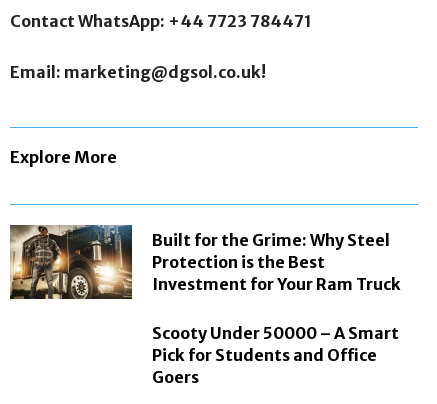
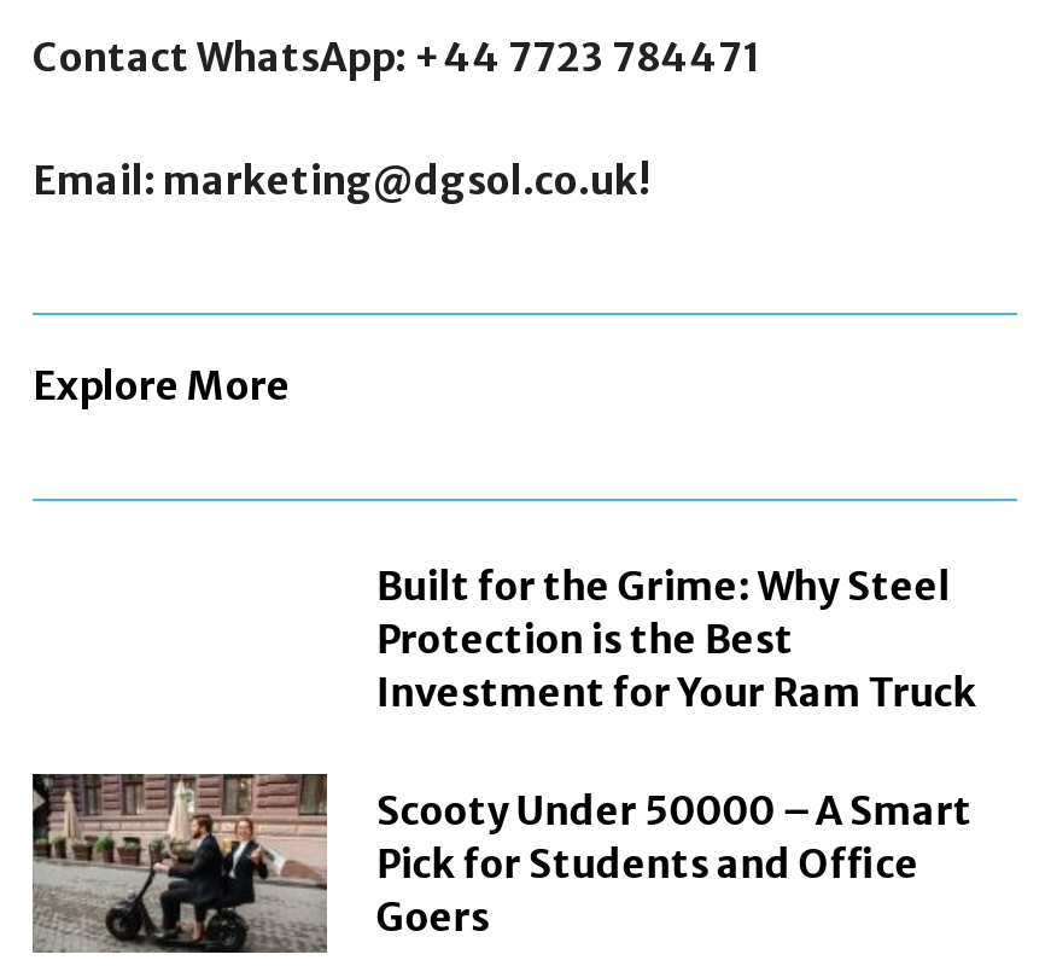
[9,224,133,300] [image] -> none
none -> [30,772,329,955] [image]

